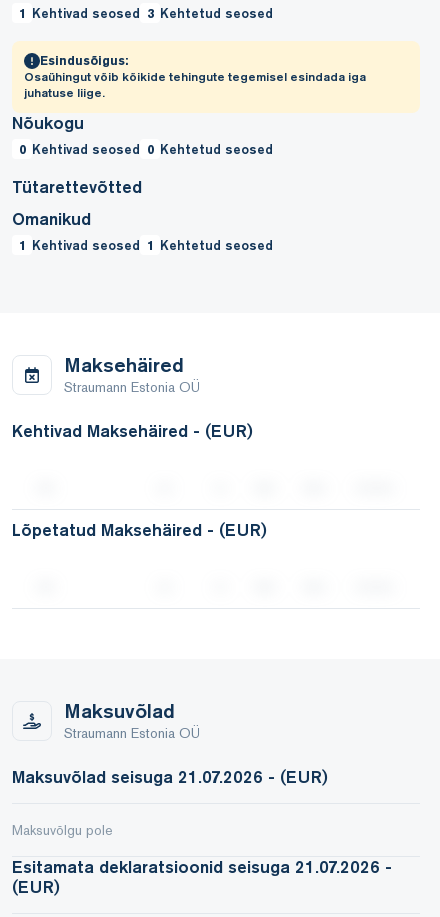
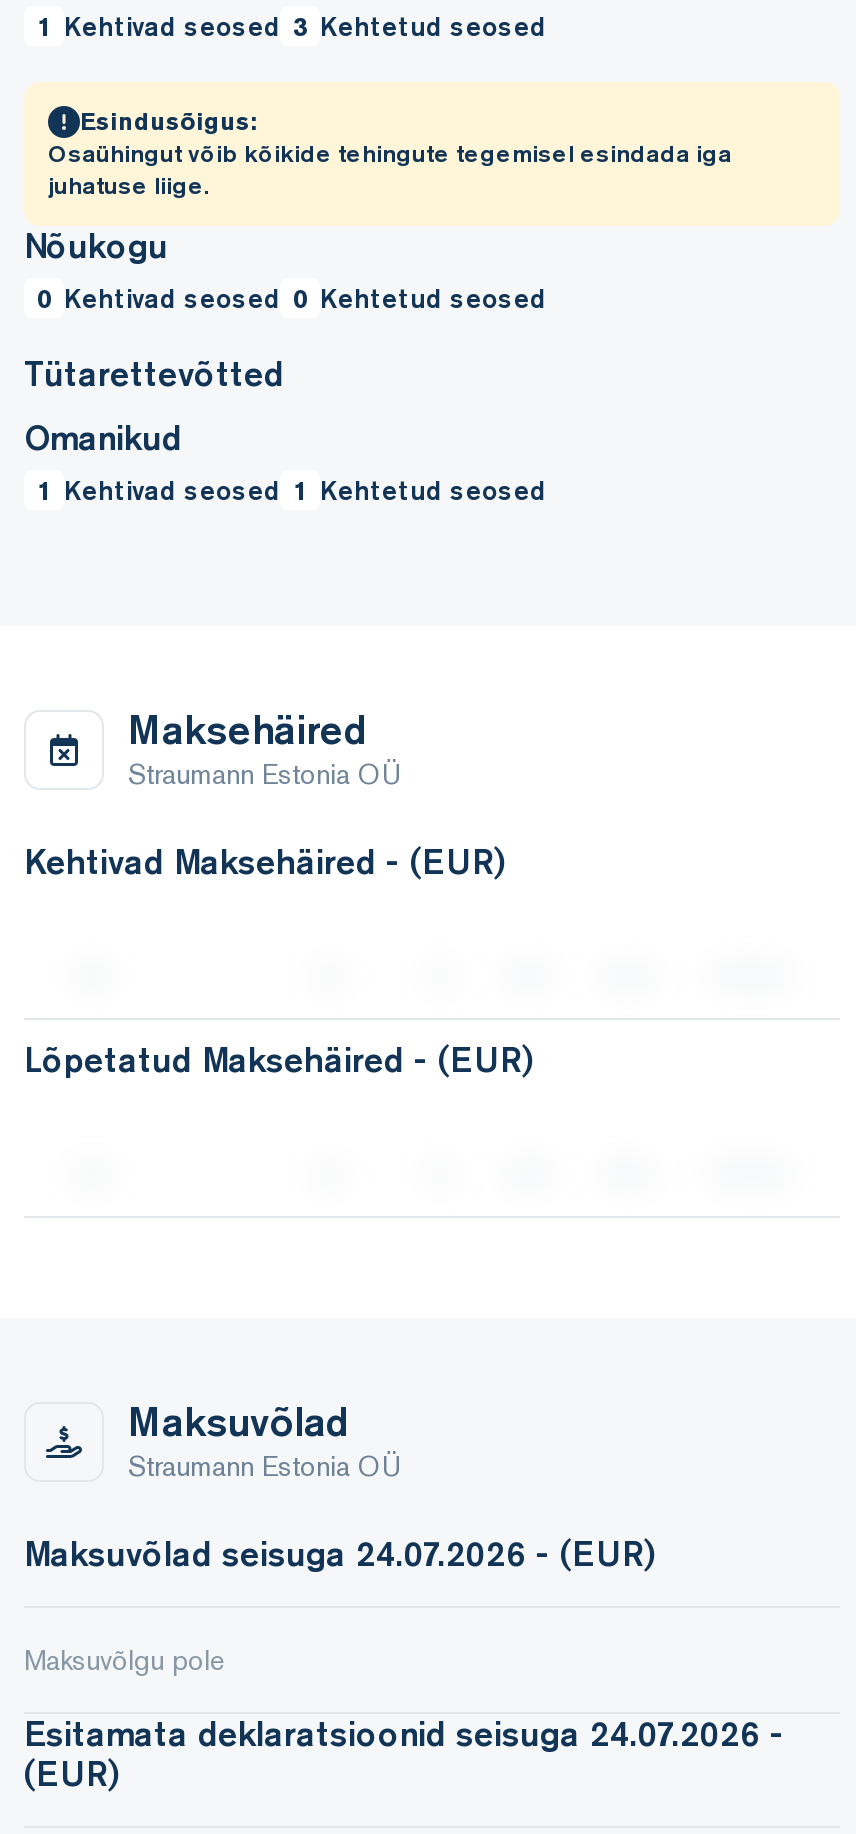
[12,765,328,787] Maksuvõlad seisuga 21.07.2026 - (EUR) -> [24,1531,656,1575] Maksuvõlad seisuga 24.07.2026 - (EUR)
[12,855,392,877] Esitamata deklaratsioonid seisuga 21.07.2026 - -> [24,1711,784,1755] Esitamata deklaratsioonid seisuga 24.07.2026 -

